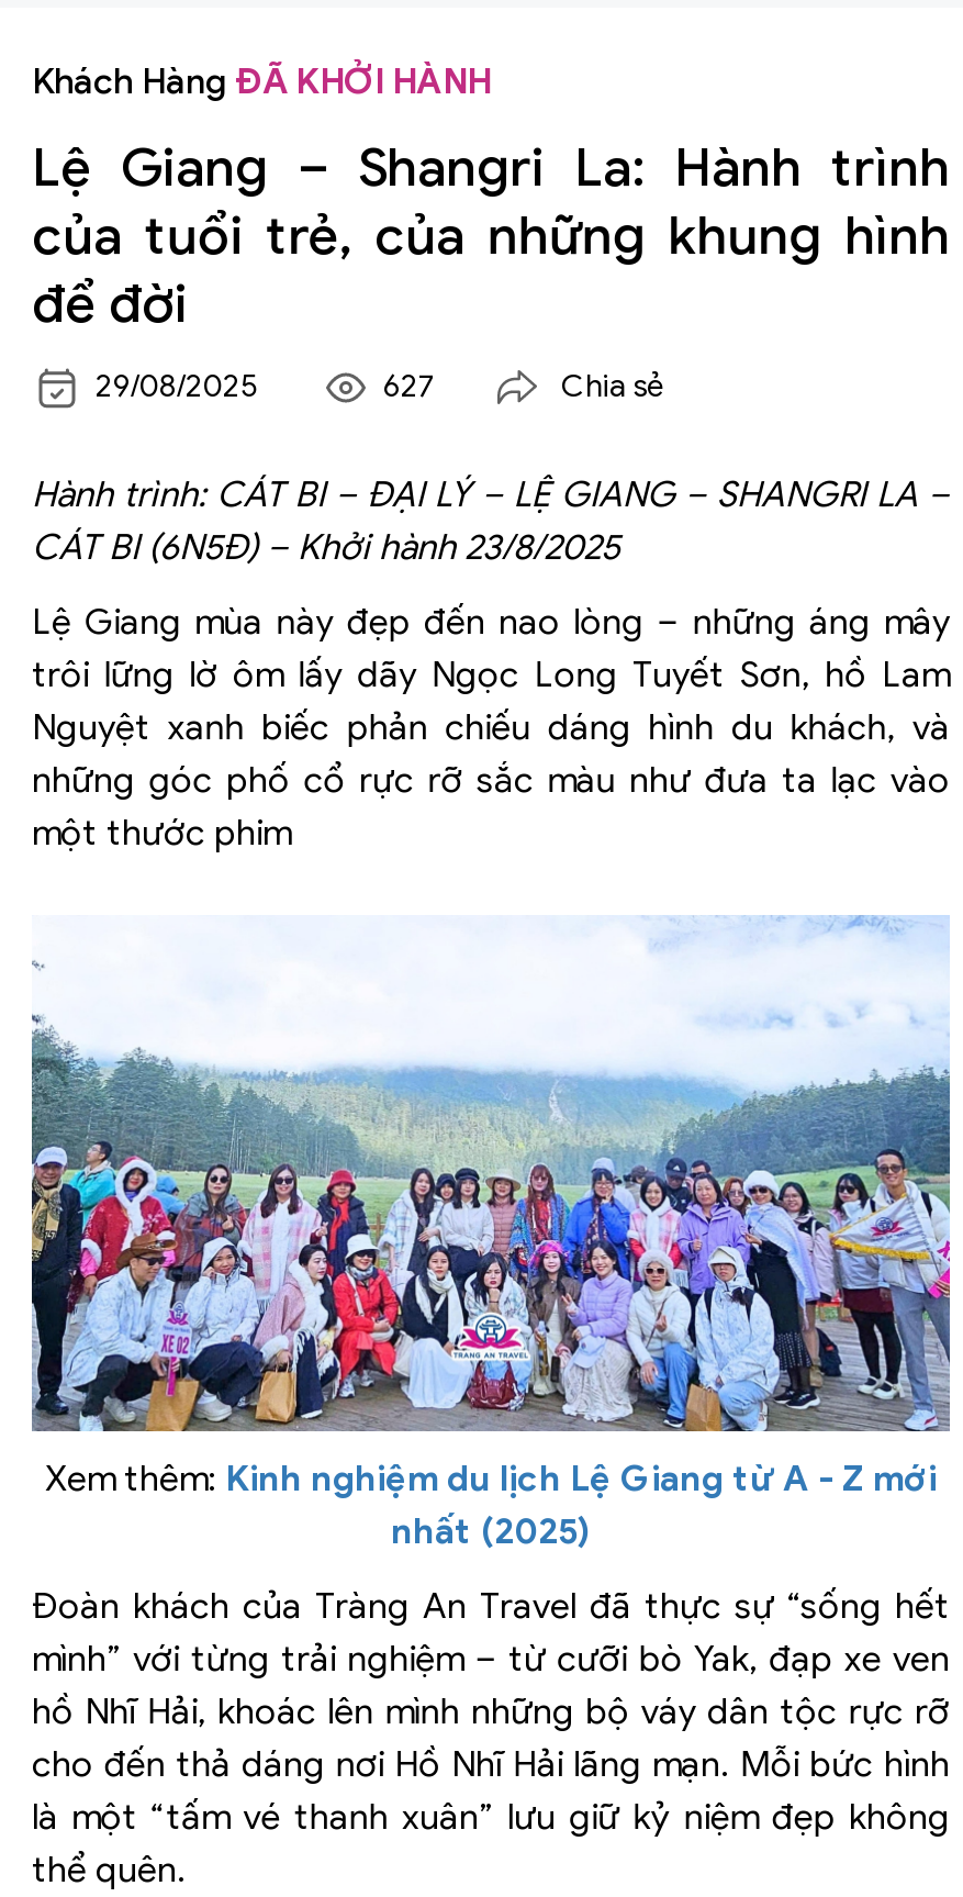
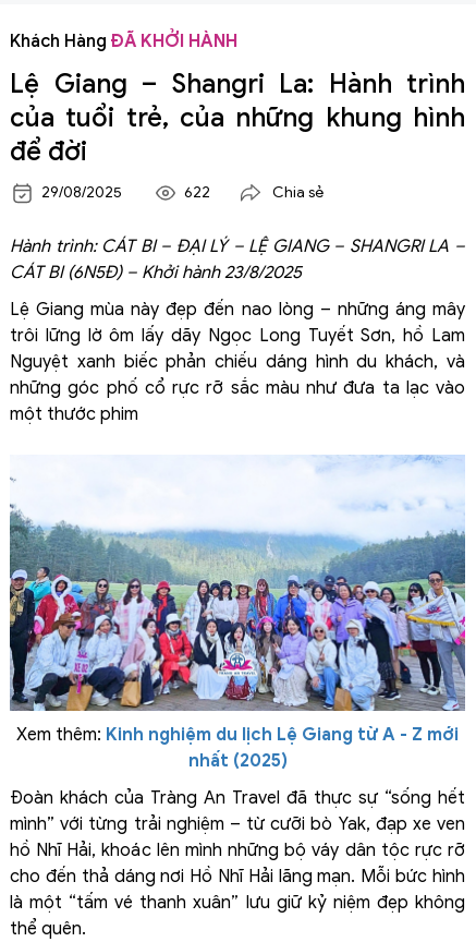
[383,368,436,405] 627 -> [184,183,210,202] 622

